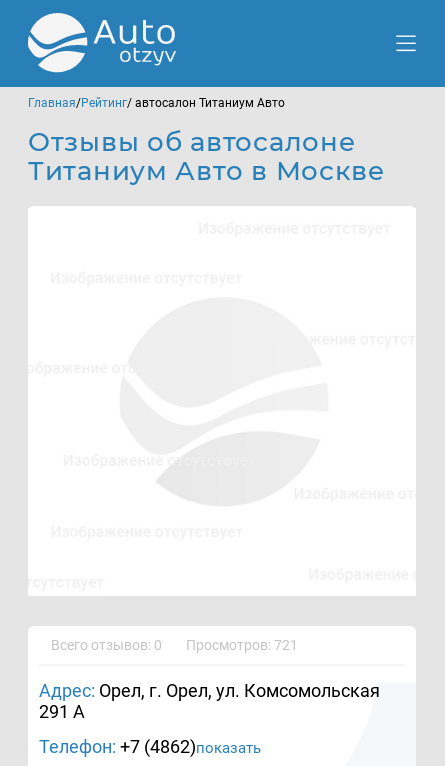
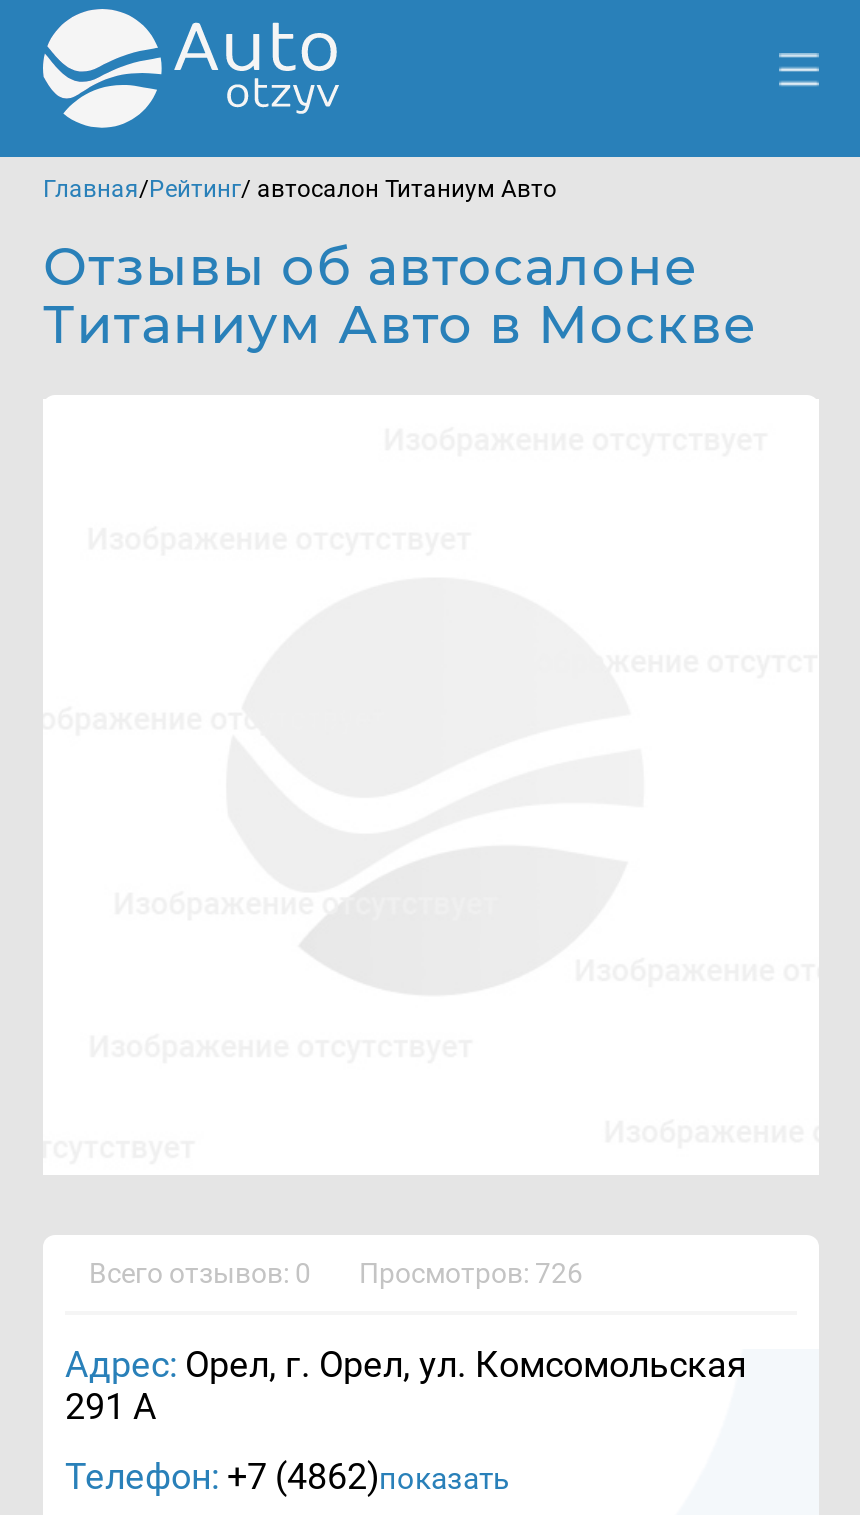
[51,637,298,653] Всего отзывов: 0 Просмотров: 721 -> [89,1257,583,1289] Всего отзывов: 0 Просмотров: 726

